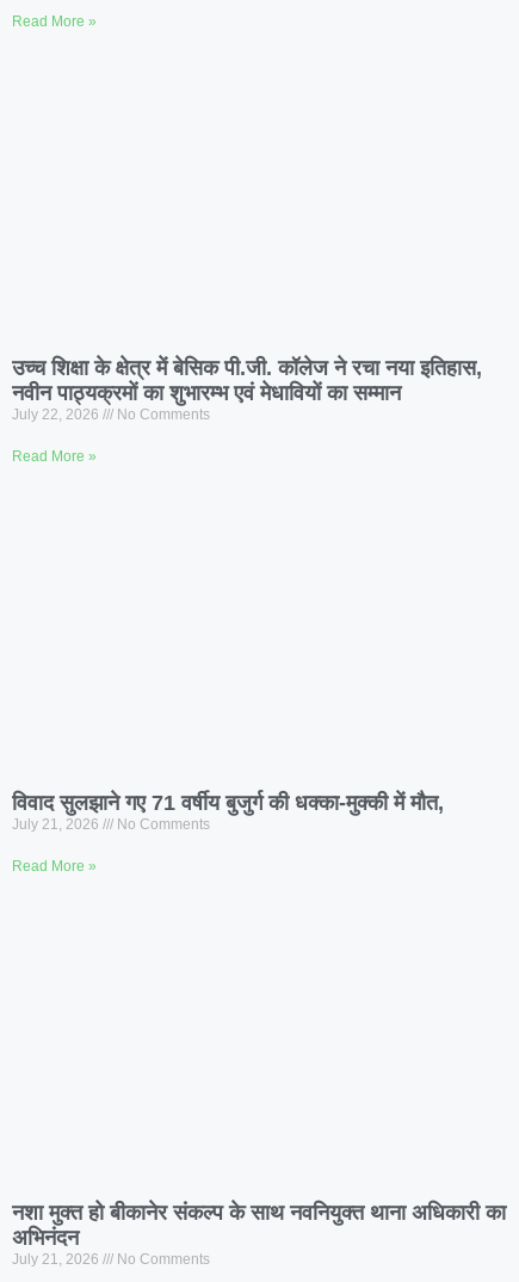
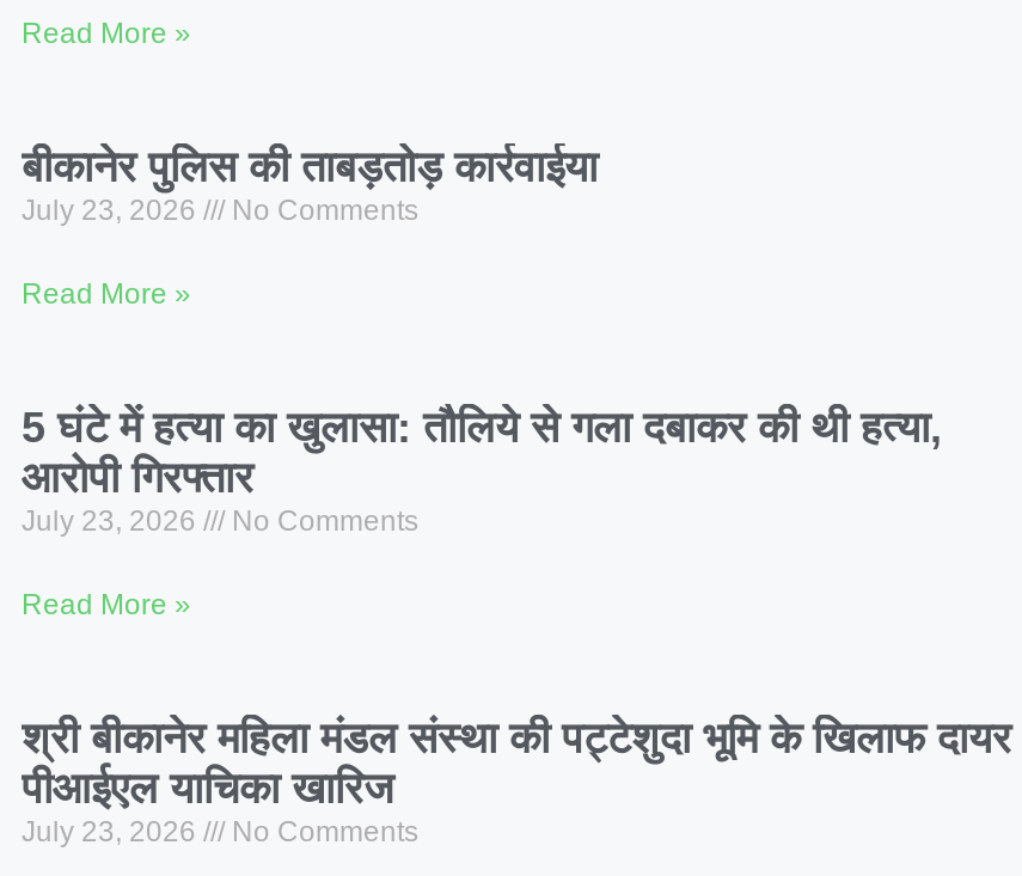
[12,356,482,423] उच्च शिक्षा के क्षेत्र में बेसिक पी.जी. कॉलेज ने रचा नया इतिहास, | नवीन पाठ्यक्रमों का शुभारम्भ एवं मेधावियों का सम्मान | July 22, 2026 -> [22,143,598,227] बीकानेर पुलिस की ताबड़तोड़ कार्रवाईया | July 23, 2026
[12,791,444,833] विवाद सुलझाने गए 71 वर्षीय बुजुर्ग की धक्का-मुक्की में मौत, | July 21, 2026 -> [22,404,942,538] 5 घंटे में हत्या का खुलासा: तौलिये से गला दबाकर की थी हत्या, | आरोपी गिरफ्तार | July 23, 2026
[12,1201,506,1268] नशा मुक्त हो बीकानेर संकल्प के साथ नवनियुक्त थाना अधिकारी का | अभिनंदन | July 21, 2026 -> [22,715,1011,849] श्री बीकानेर महिला मंडल संस्था की पट्टेशुदा भूमि के खिलाफ दायर | पीआईएल याचिका खारिज | July 23, 2026

